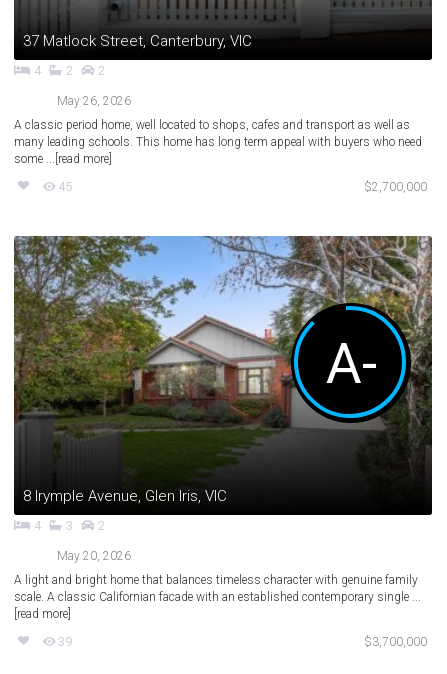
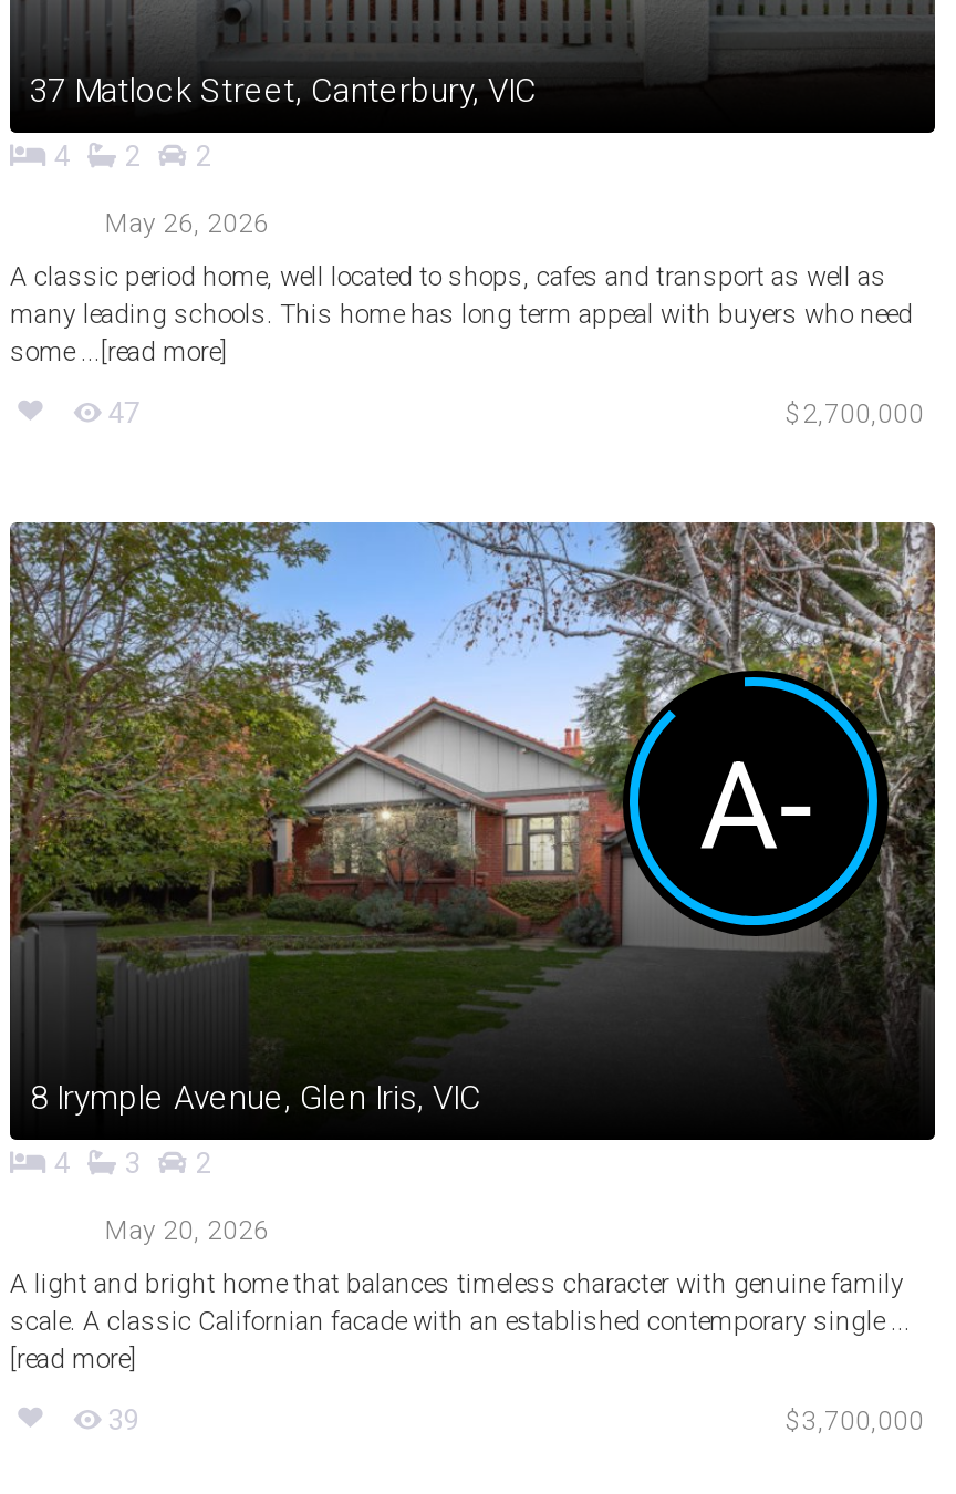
[58,179,72,194] 45 -> [108,396,139,429] 47

